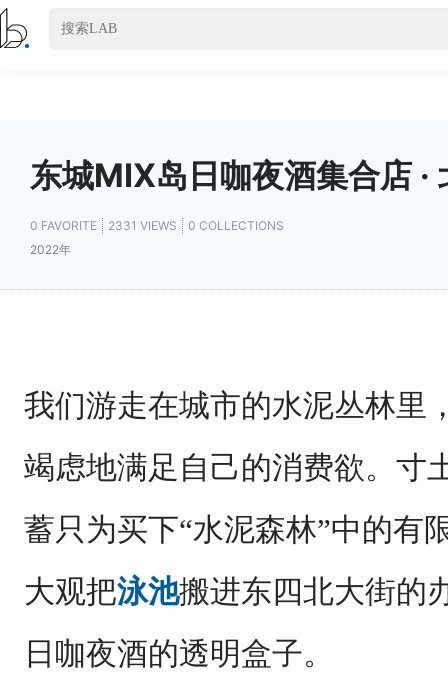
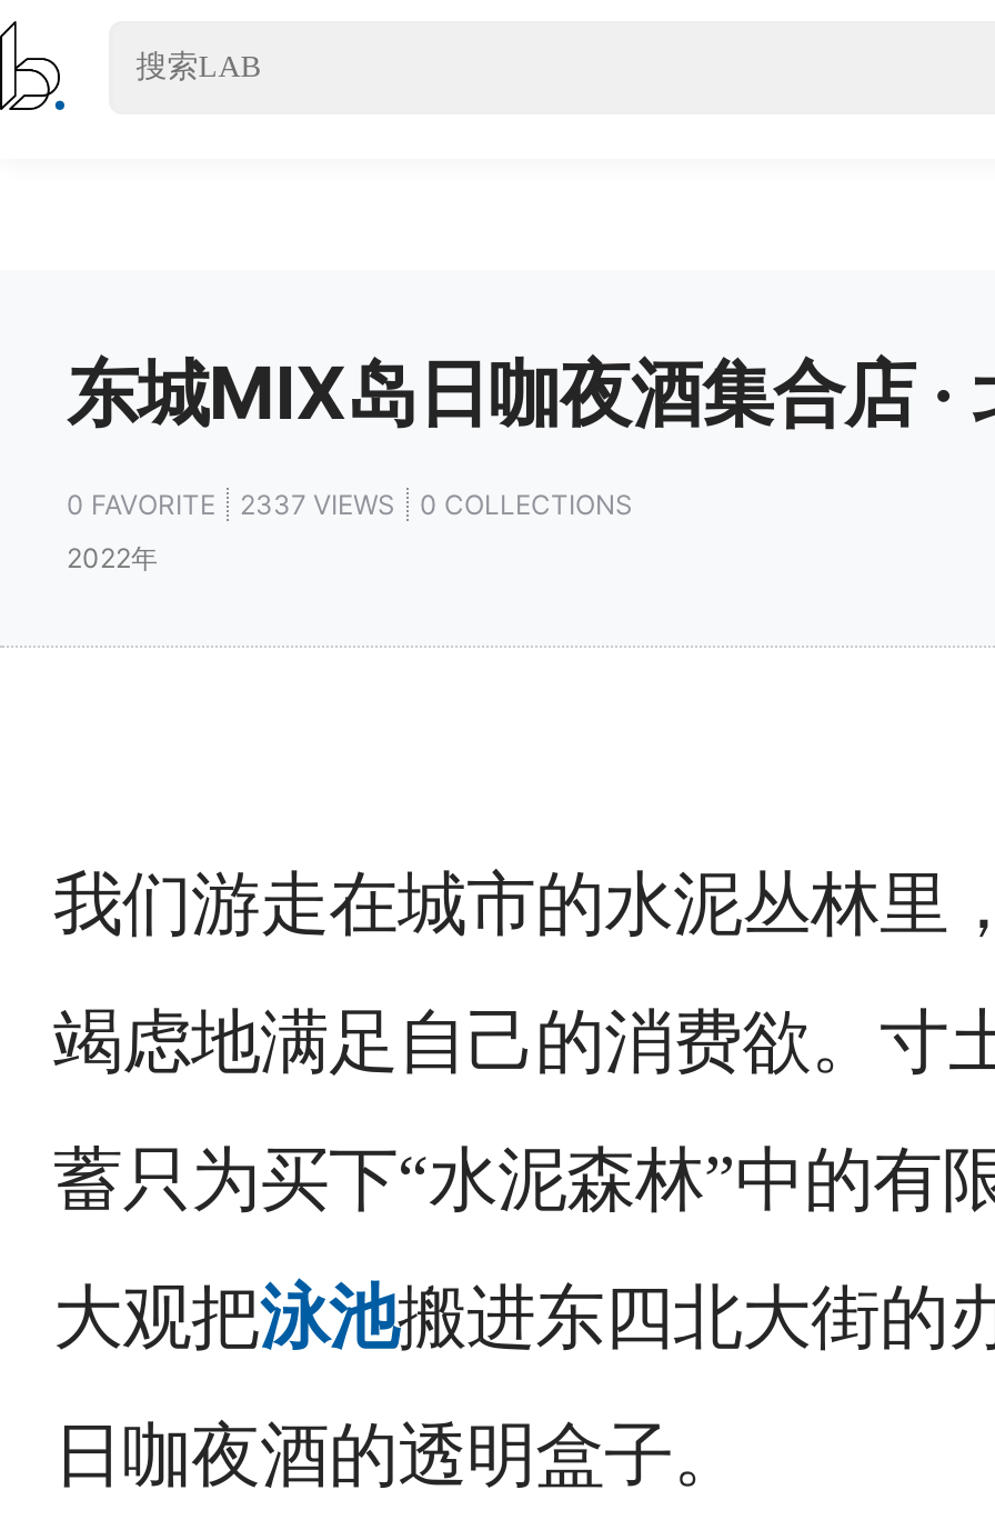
[30,218,284,233] 0 FAVORITE 2331 VIEWS 0 COLLECTIONS -> [67,488,633,521] 0 FAVORITE 2337 VIEWS 0 COLLECTIONS

